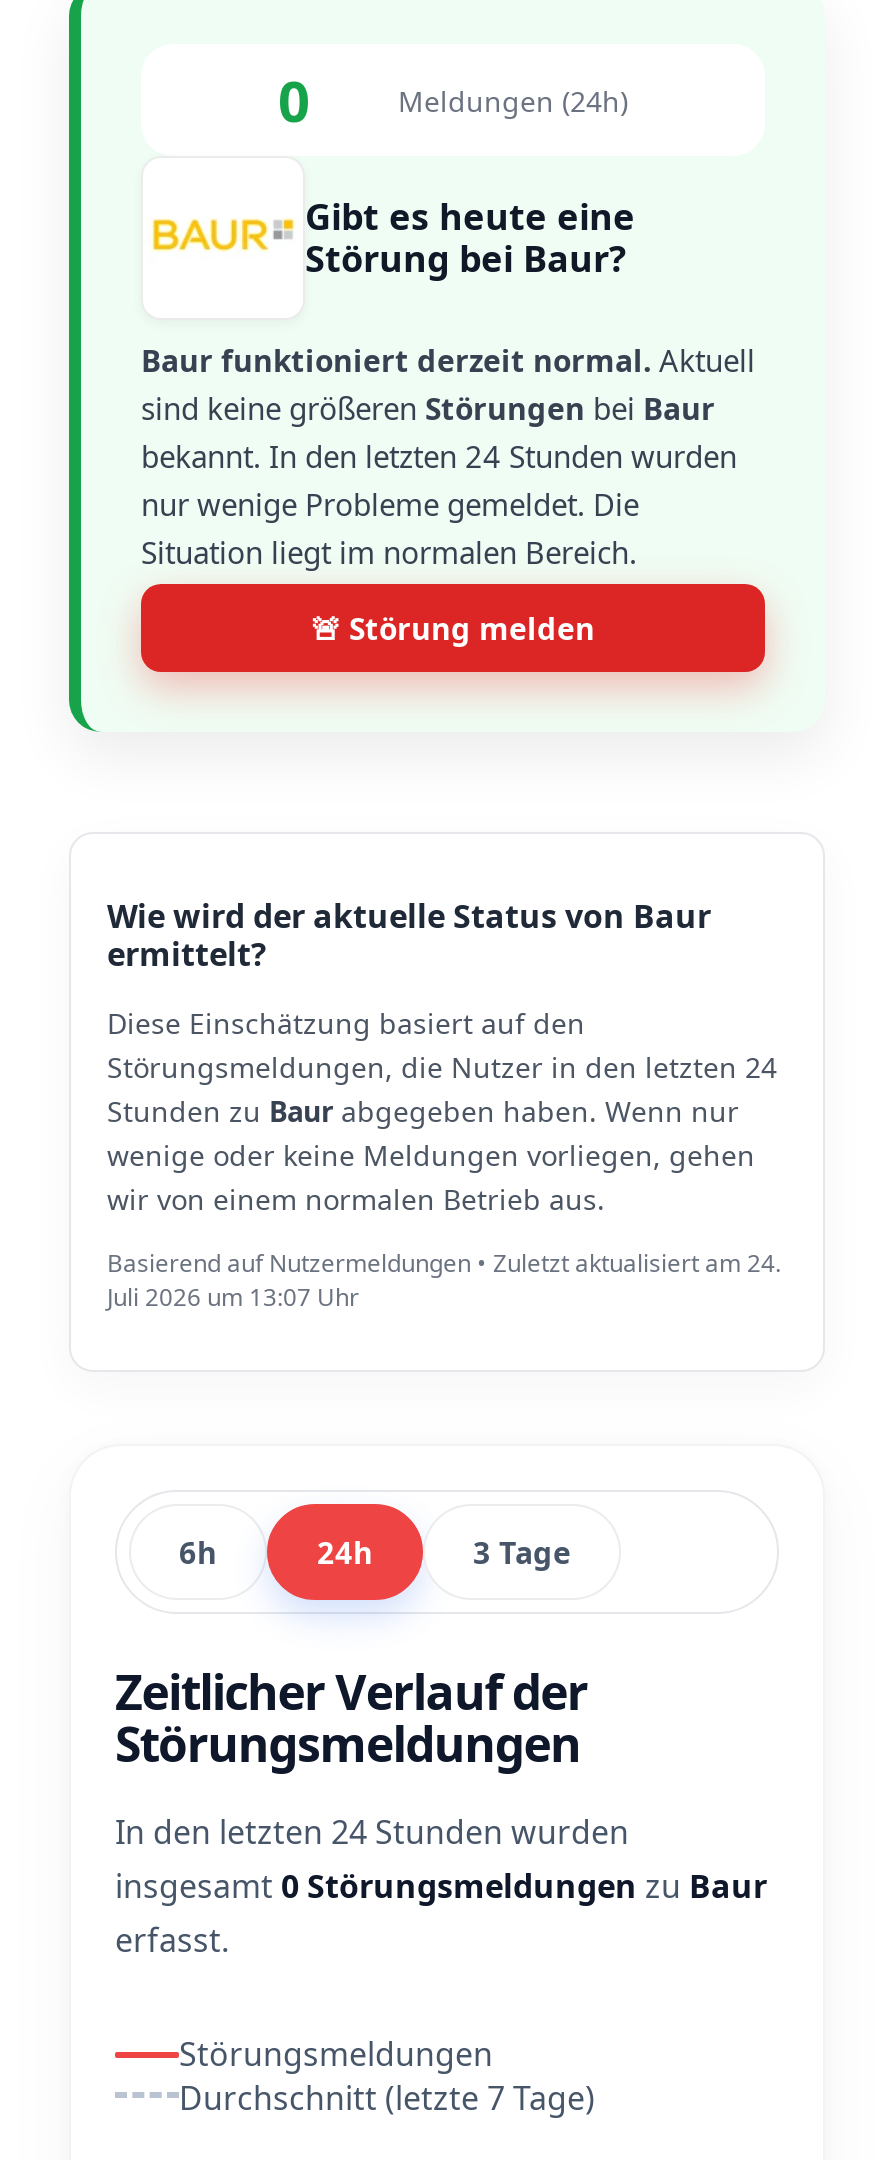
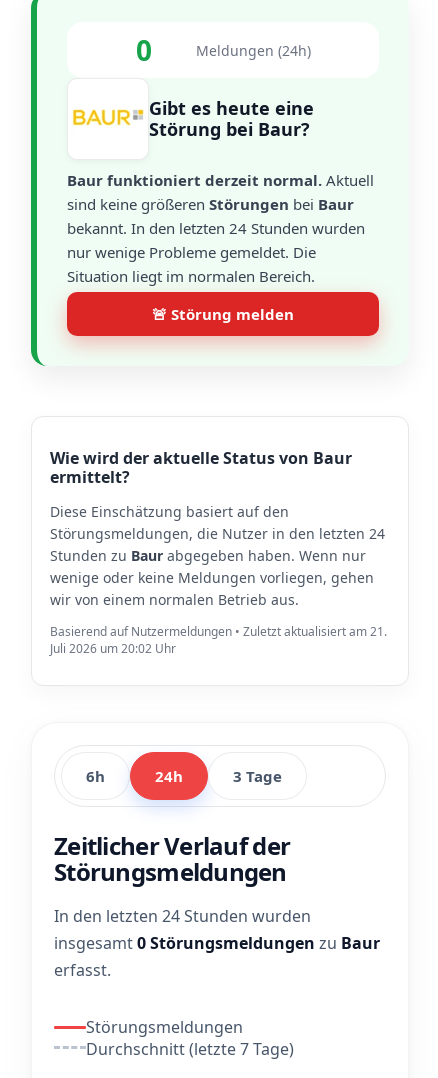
[107,1246,781,1280] Basierend auf Nutzermeldungen • Zuletzt aktualisiert am 24. -> [50,623,387,640] Basierend auf Nutzermeldungen • Zuletzt aktualisiert am 21.
[107,1280,359,1314] Juli 2026 um 13:07 Uhr -> [50,640,176,657] Juli 2026 um 20:02 Uhr

